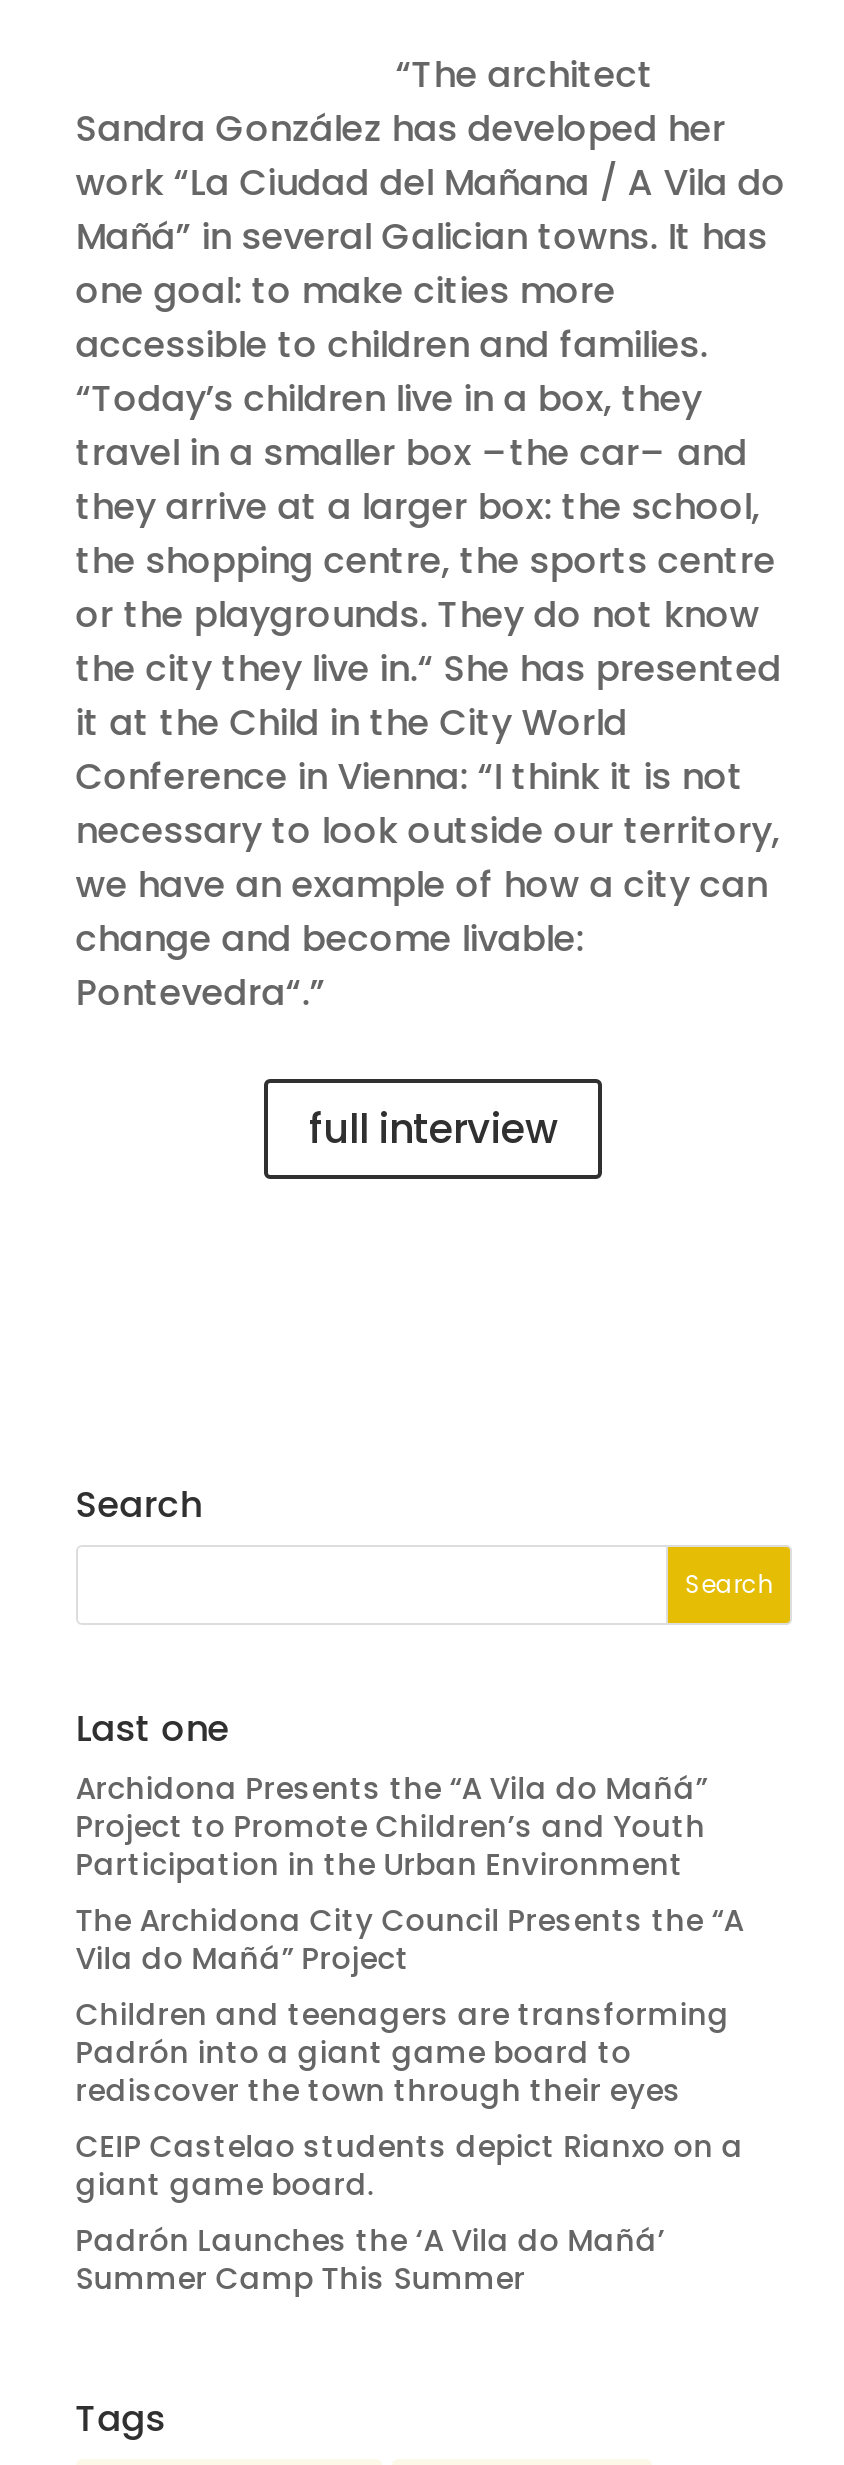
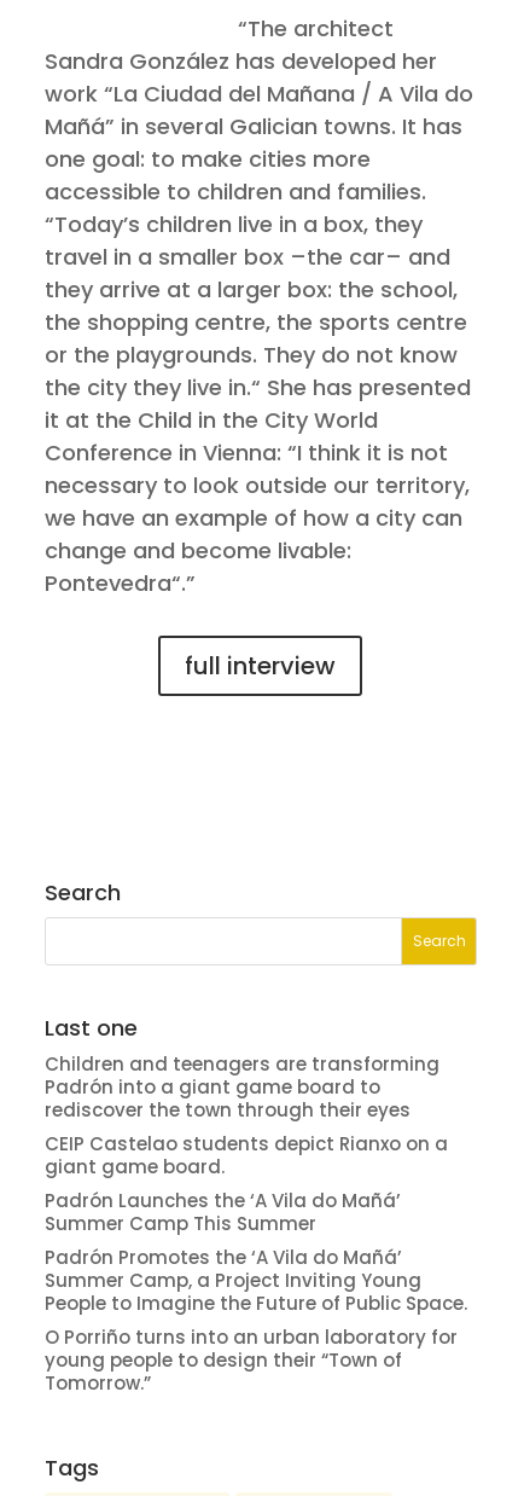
[76,1767,744,1979] Archidona Presents the “A Vila do Mañá” | Project to Promote Children’s and Youth | Participation in the Urban Environment | The Archidona City Council Presents the “A | Vila do Mañá” Project -> none
moved [76,1993,744,2299] -> [44,1052,448,1236]: Children and teenagers are transforming | Padrón into a giant game board to | rediscover the town through their eyes | CEIP Castelao students depict Rianxo on a | giant game board. | Padrón Launches the ‘A Vila do Mañá’ | Summer Camp This Summer
none -> [44,1245,467,1396] Padrón Promotes the ‘A Vila do Mañá’ | Summer Camp, a Project Inviting Young | People to Imagine the Future of Public Space. | O Porriño turns into an urban laboratory for | young people to design their “Town of | Tomorrow.”

